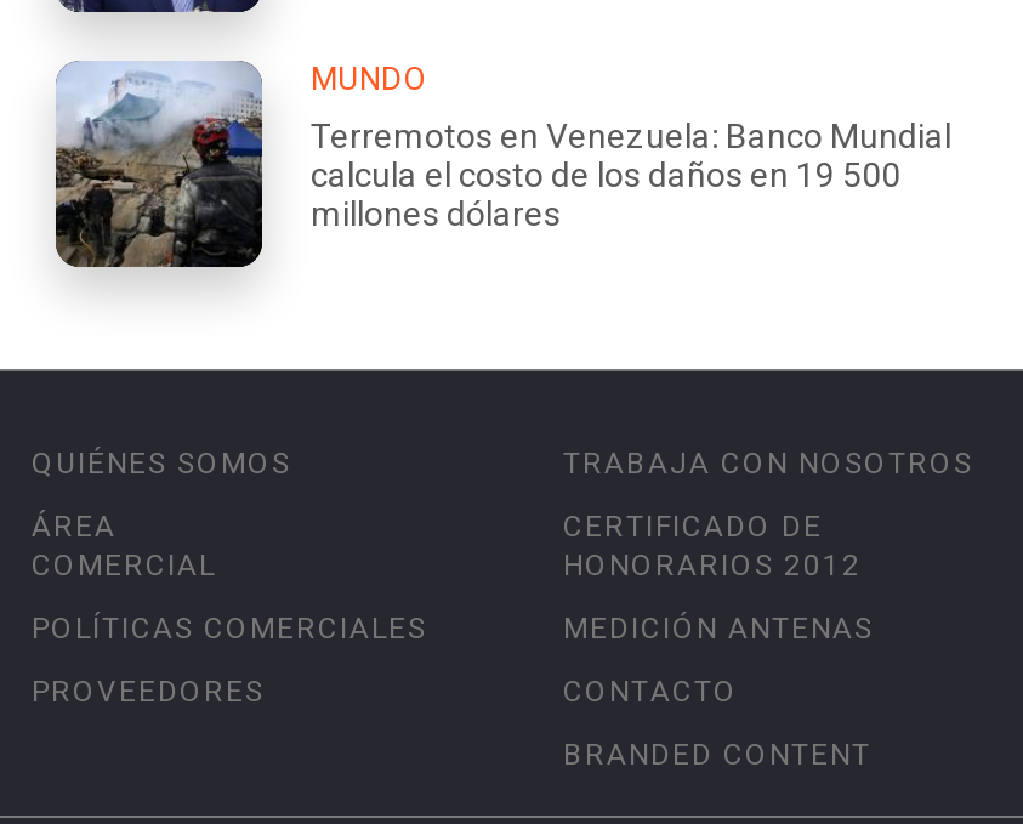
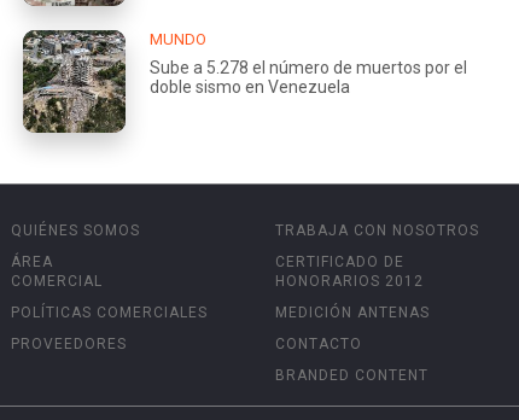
[53,61,951,267] [image] | Terremotos en Venezuela: Banco Mundial | calcula el costo de los daños en 19 500 | millones dólares -> [22,29,467,133] [image] | Sube a 5.278 el número de muertos por el | doble sismo en Venezuela

